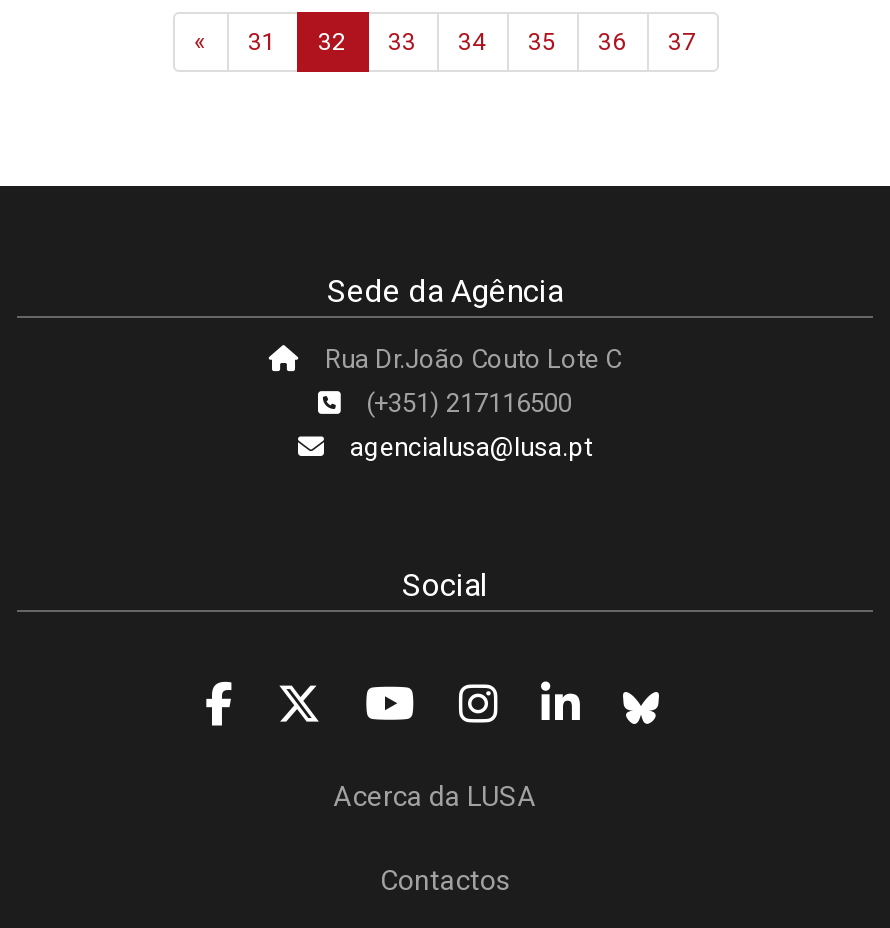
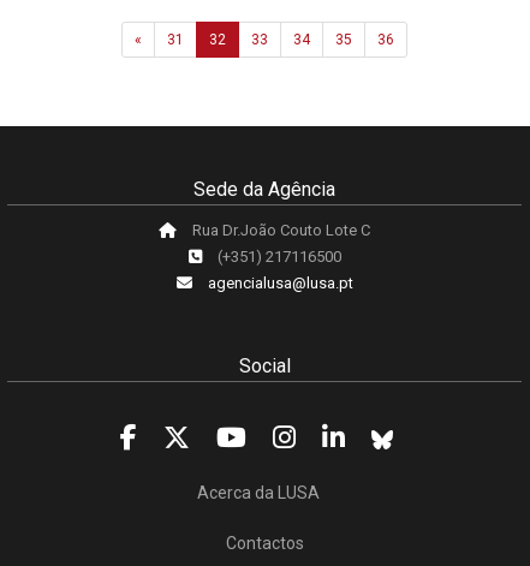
[668,29,696,57] 37 -> none

